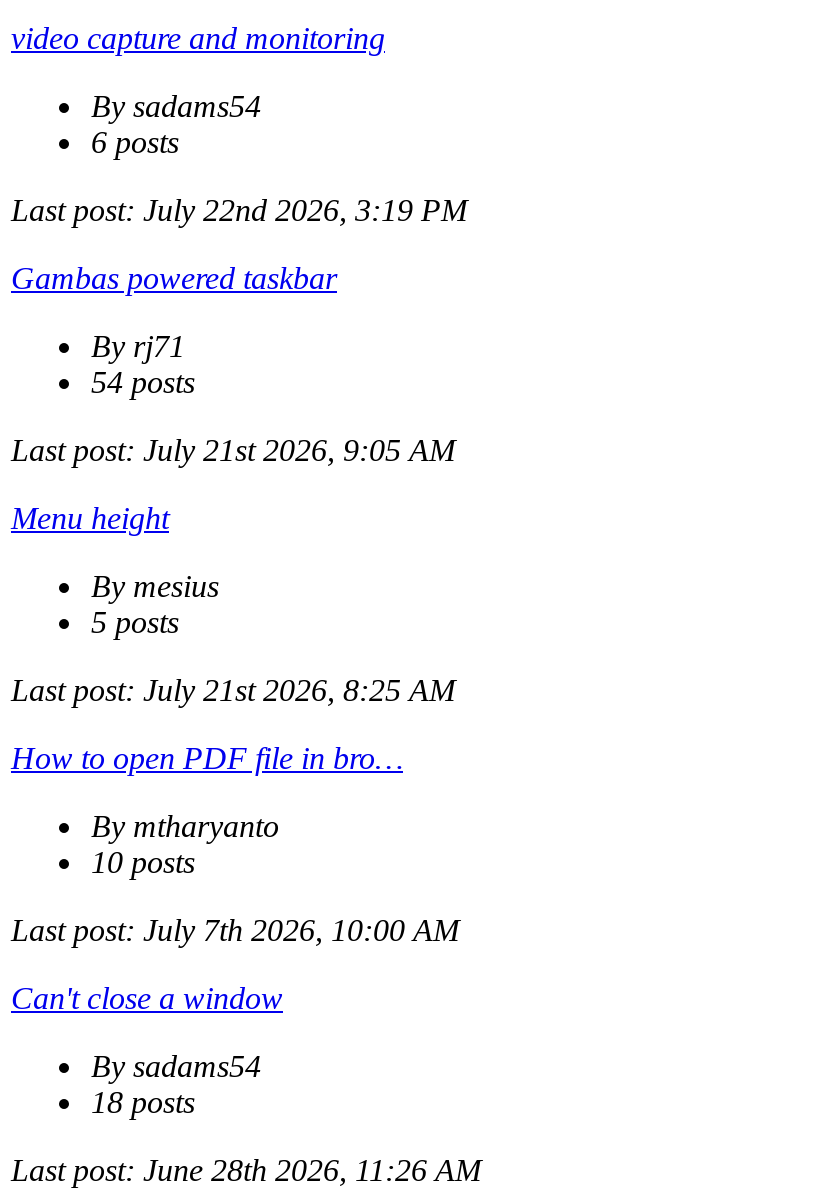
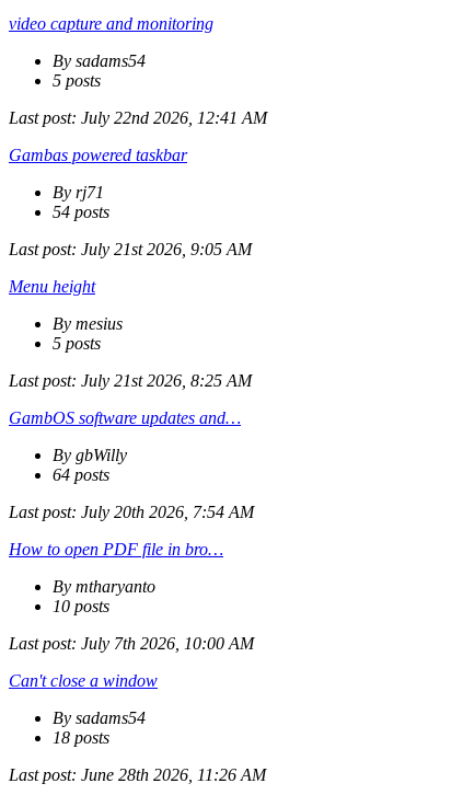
[91,124,179,158] 6 posts -> [53,71,101,90] 5 posts
[11,192,467,226] Last post: July 22nd 2026, 3:19 PM -> [9,109,267,127] Last post: July 22nd 2026, 12:41 AM
none -> [9,409,254,521] GambOS software updates and… | By gbWilly | 64 posts | Last post: July 20th 2026, 7:54 AM

